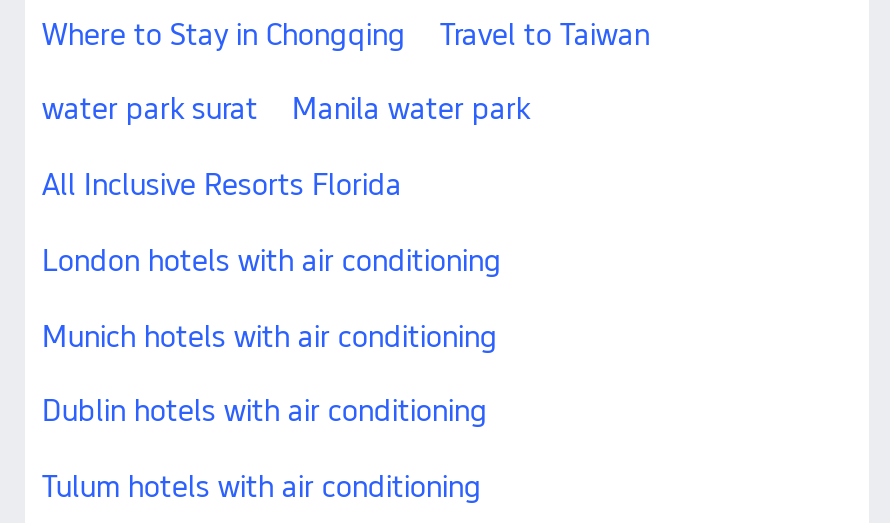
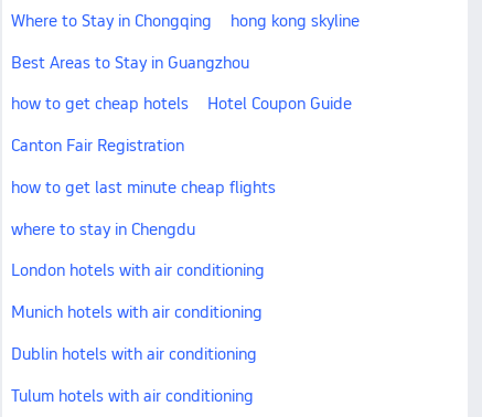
[42,17,650,204] Travel to Taiwan | water park surat | Manila water park | All Inclusive Resorts Florida -> [11,11,360,239] hong kong skyline | Best Areas to Stay in Guangzhou | how to get cheap hotels | Hotel Coupon Guide | Canton Fair Registration | how to get last minute cheap flights | where to stay in Chengdu

